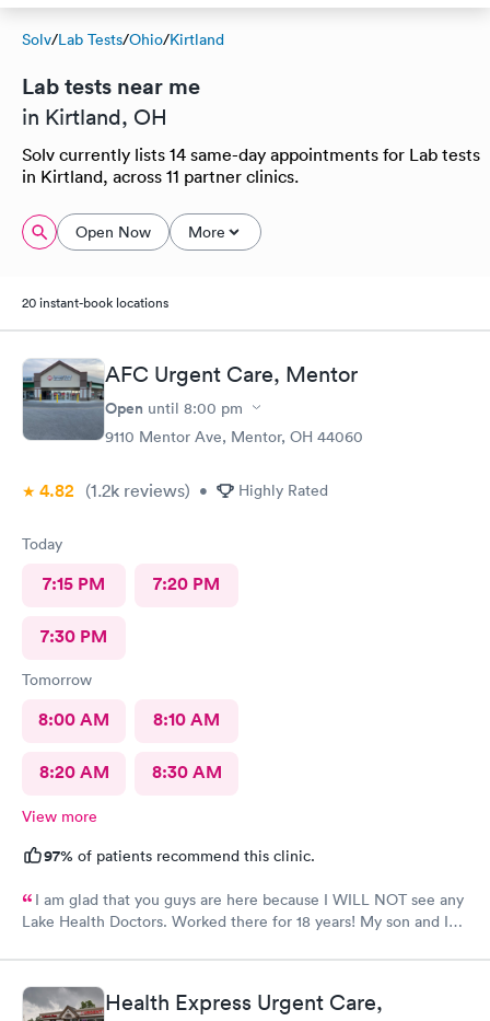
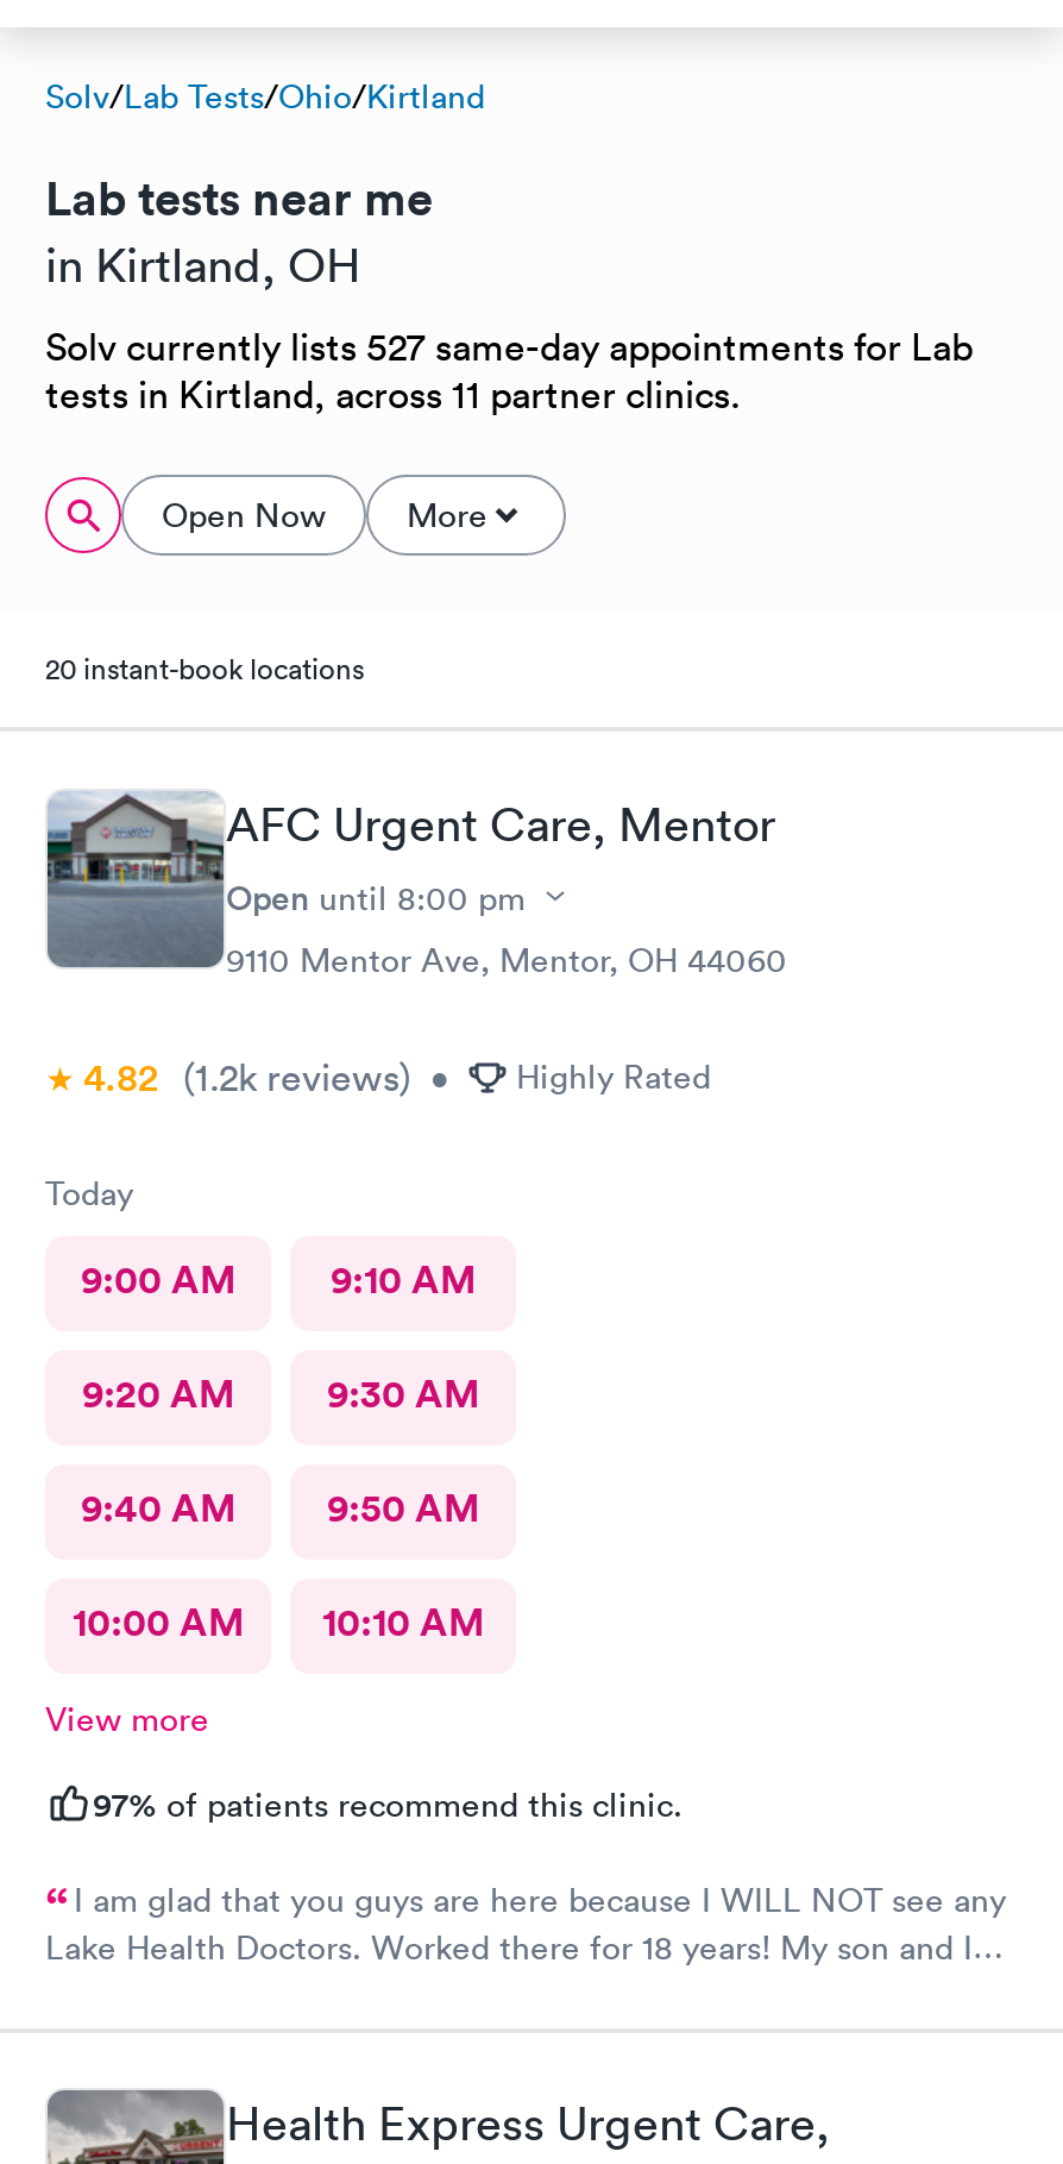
[22,143,480,187] Solv currently lists 14 same-day appointments for Lab tests | in Kirtland, across 11 partner clinics. -> [45,322,973,418] Solv currently lists 527 same-day appointments for Lab | tests in Kirtland, across 11 partner clinics.
[22,572,221,783] 7:15 PM | 7:20 PM | 7:30 PM | Tomorrow | 8:00 AM | 8:10 AM | 8:20 AM | 8:30 AM -> [73,1254,484,1646] 9:00 AM | 9:10 AM | 9:20 AM | 9:30 AM | 9:40 AM | 9:50 AM | 10:00 AM | 10:10 AM

